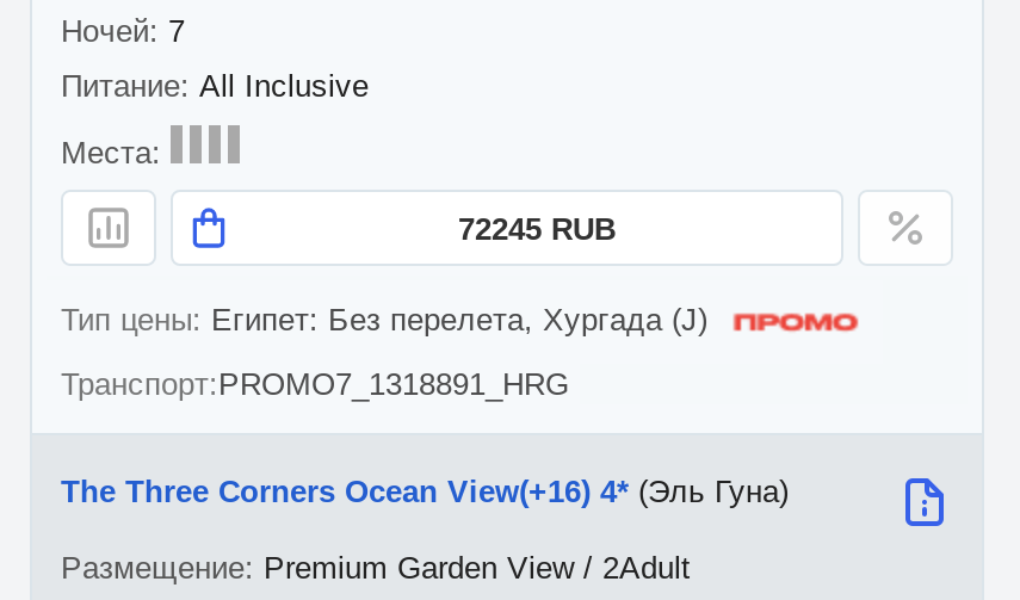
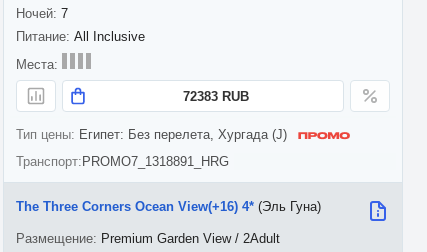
[458,210,616,246] 72245 RUB -> [182,88,248,103] 72383 RUB

